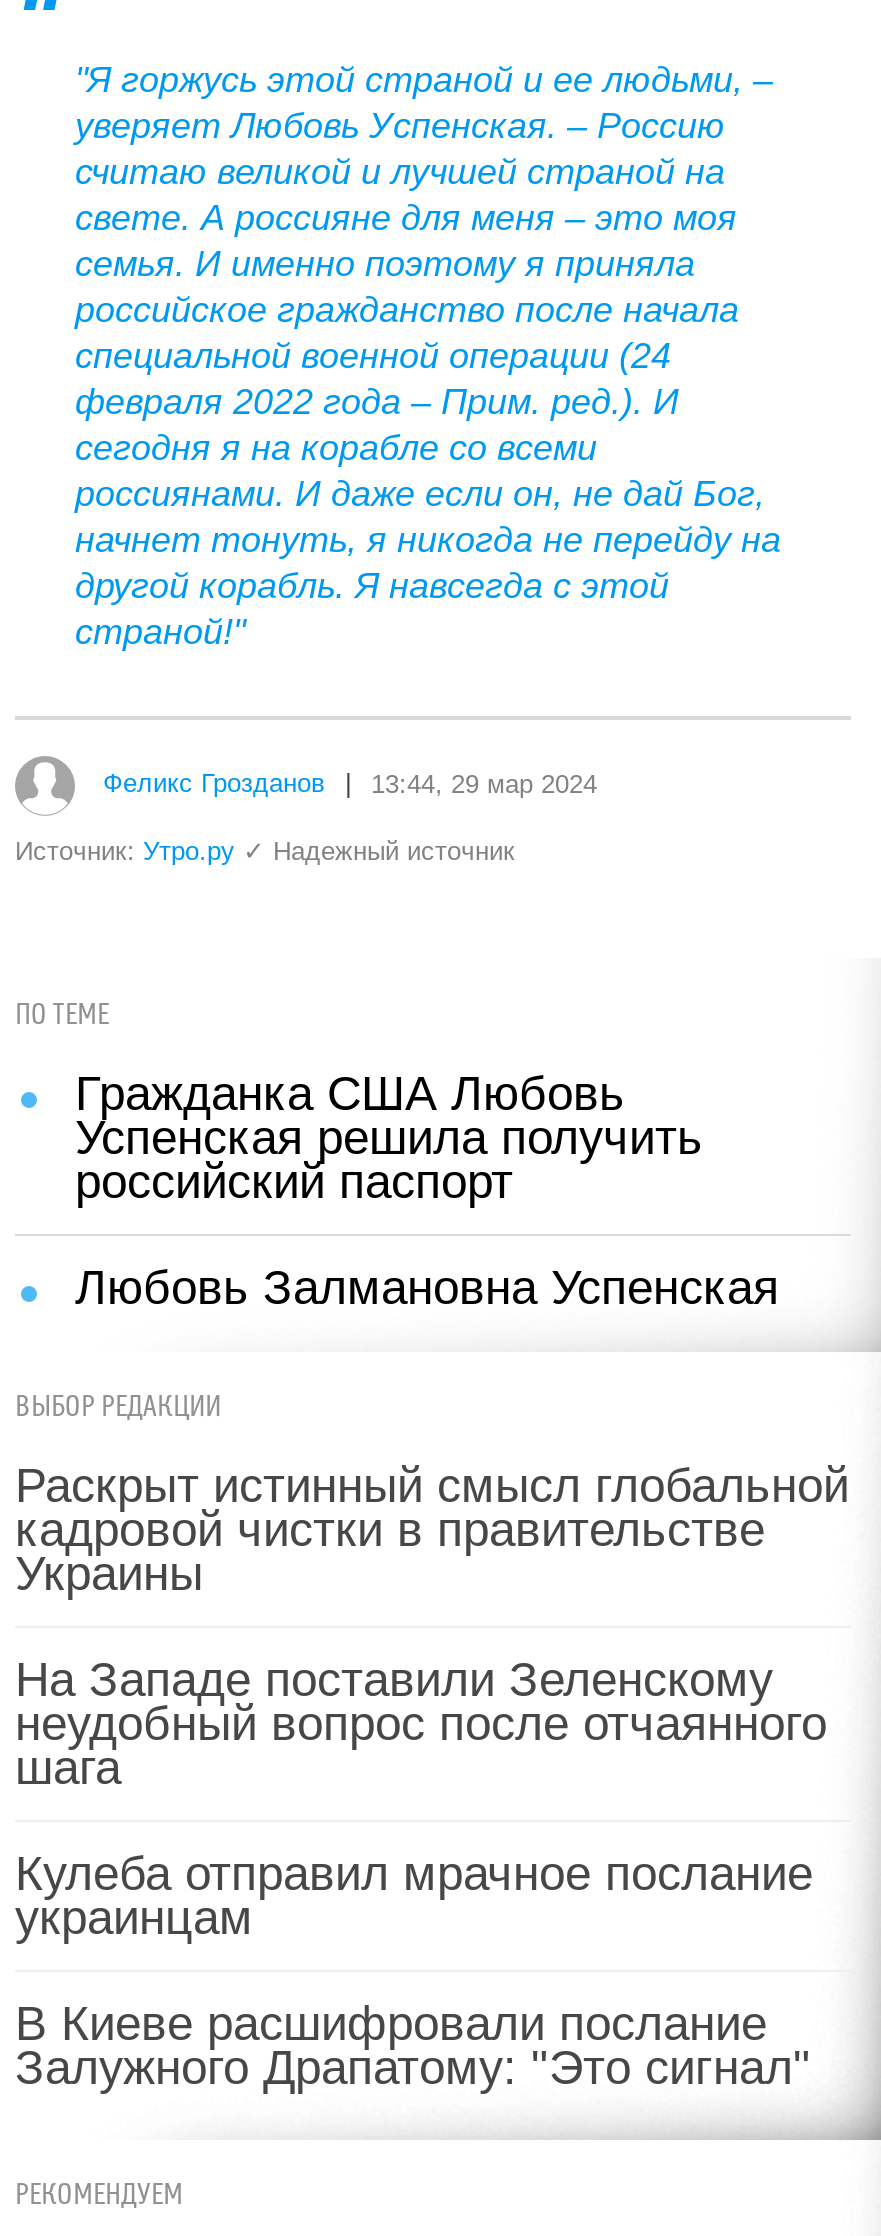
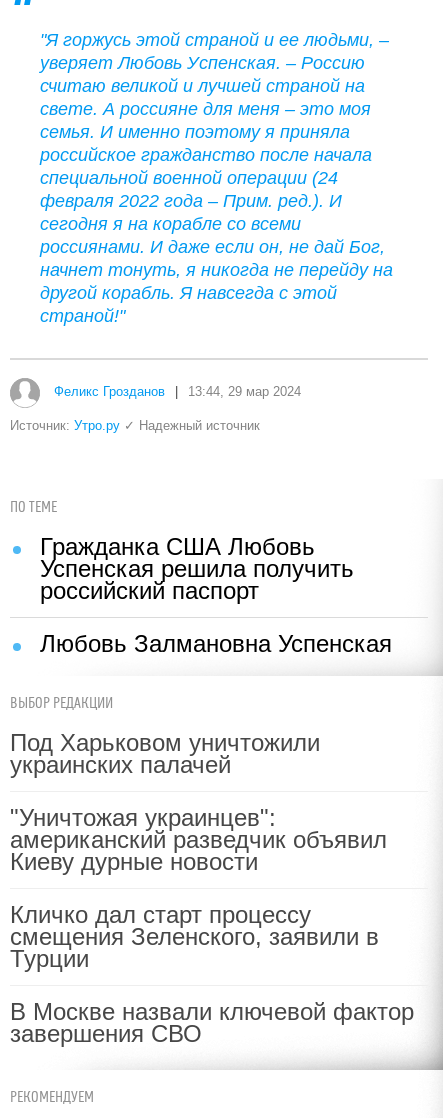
[15,1458,849,1600] Раскрыт истинный смысл глобальной | кадровой чистки в правительстве | Украины -> [10,729,320,778] Под Харьковом уничтожили | украинских палачей
[15,1652,827,1794] На Западе поставили Зеленскому | неудобный вопрос после отчаянного | шага -> [10,804,387,875] "Уничтожая украинцев": | американский разведчик объявил | Киеву дурные новости
[15,1846,813,1944] Кулеба отправил мрачное послание | украинцам -> [10,901,379,972] Кличко дал старт процессу | смещения Зеленского, заявили в | Турции
[15,1996,811,2094] В Киеве расшифровали послание | Залужного Драпатому: "Это сигнал" -> [10,998,414,1047] В Москве назвали ключевой фактор | завершения СВО

